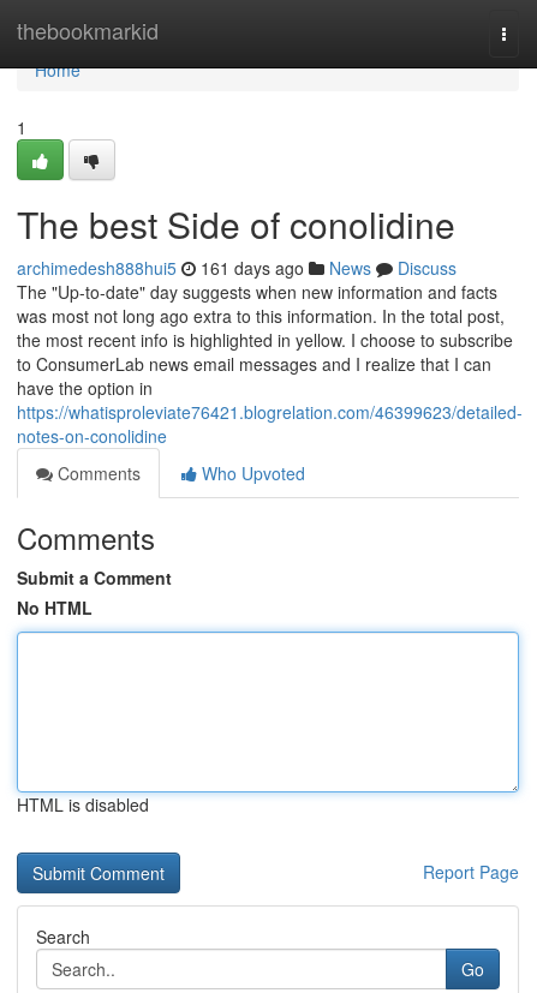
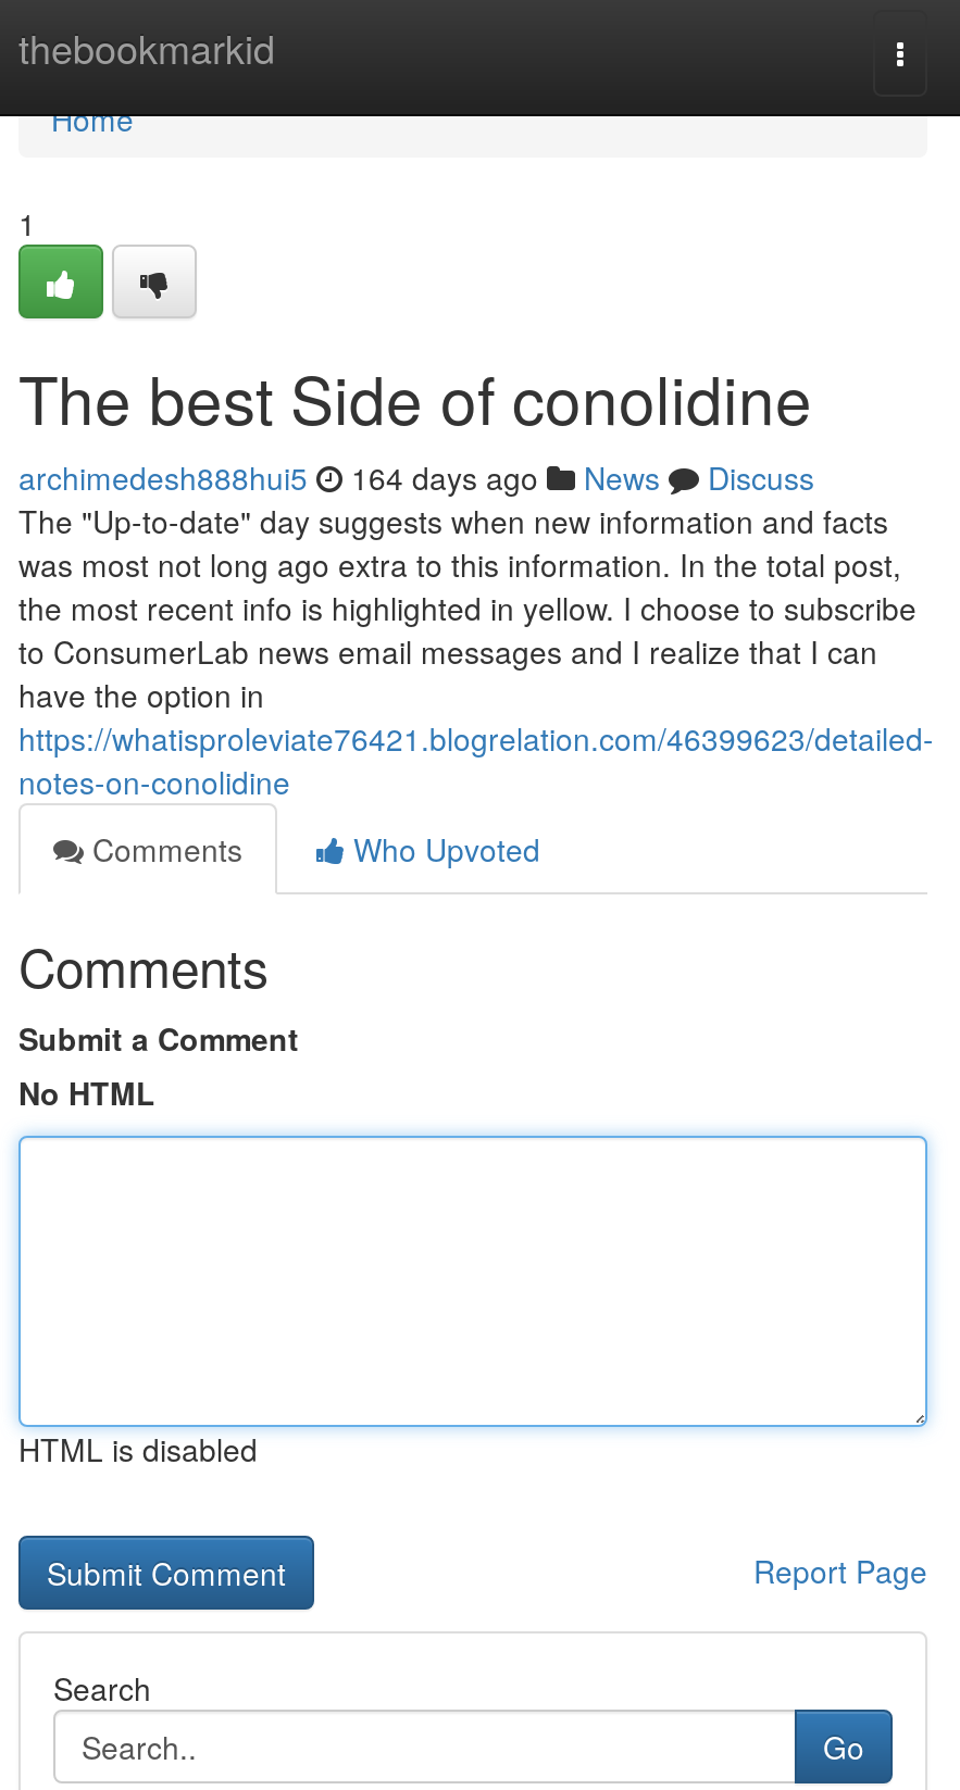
[17,256,457,280] archimedesh888hui5 161 days ago News Discuss -> [18,455,814,499] archimedesh888hui5 164 days ago News Discuss

